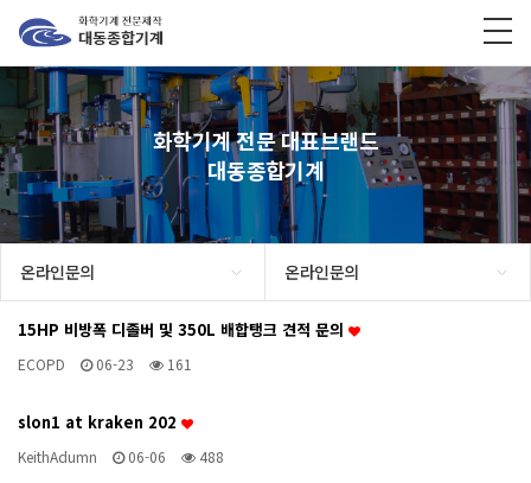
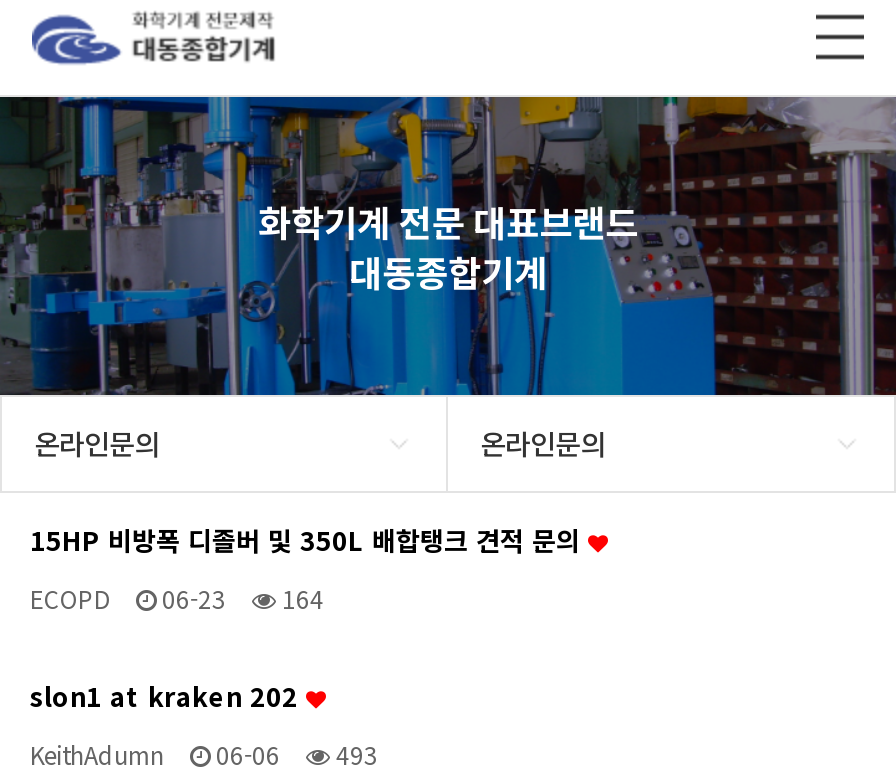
[18,354,192,374] ECOPD 06-23 161 -> [30,582,324,616] ECOPD 06-23 164
[18,447,224,467] KeithAdumn 06-06 488 -> [30,738,378,772] KeithAdumn 06-06 493

